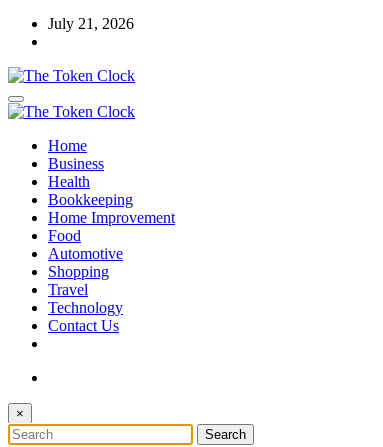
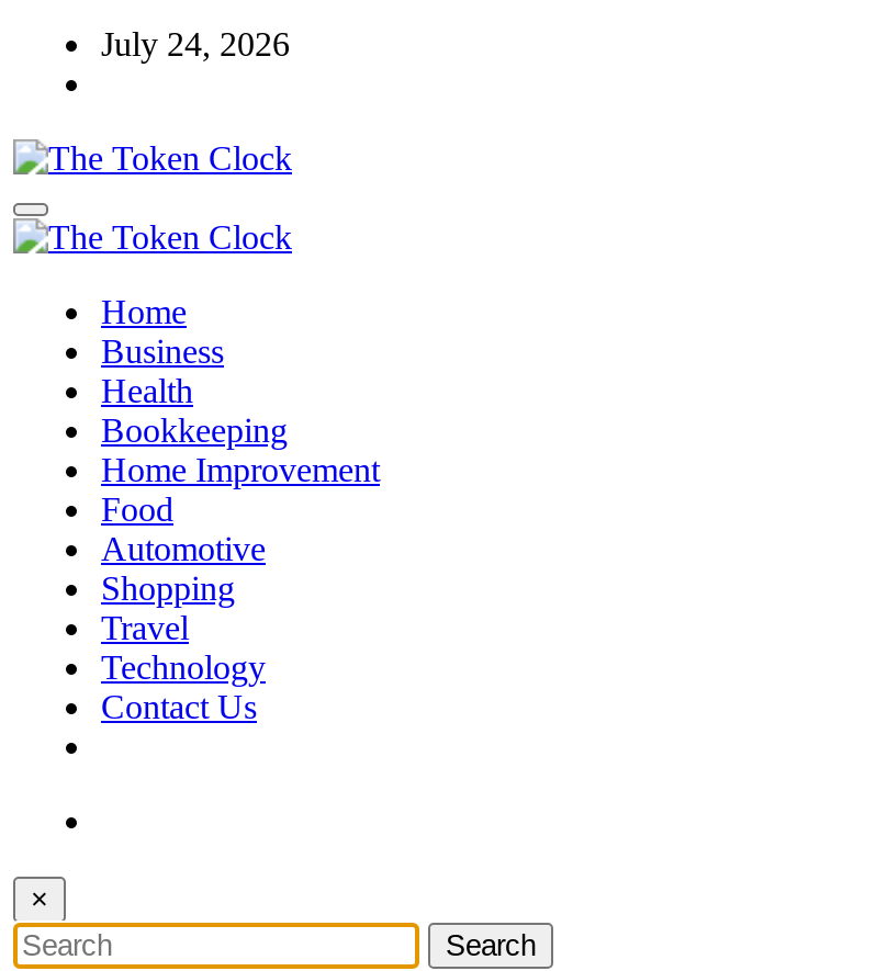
[48,15,134,32] July 21, 2026 -> [101,25,290,63] July 24, 2026

